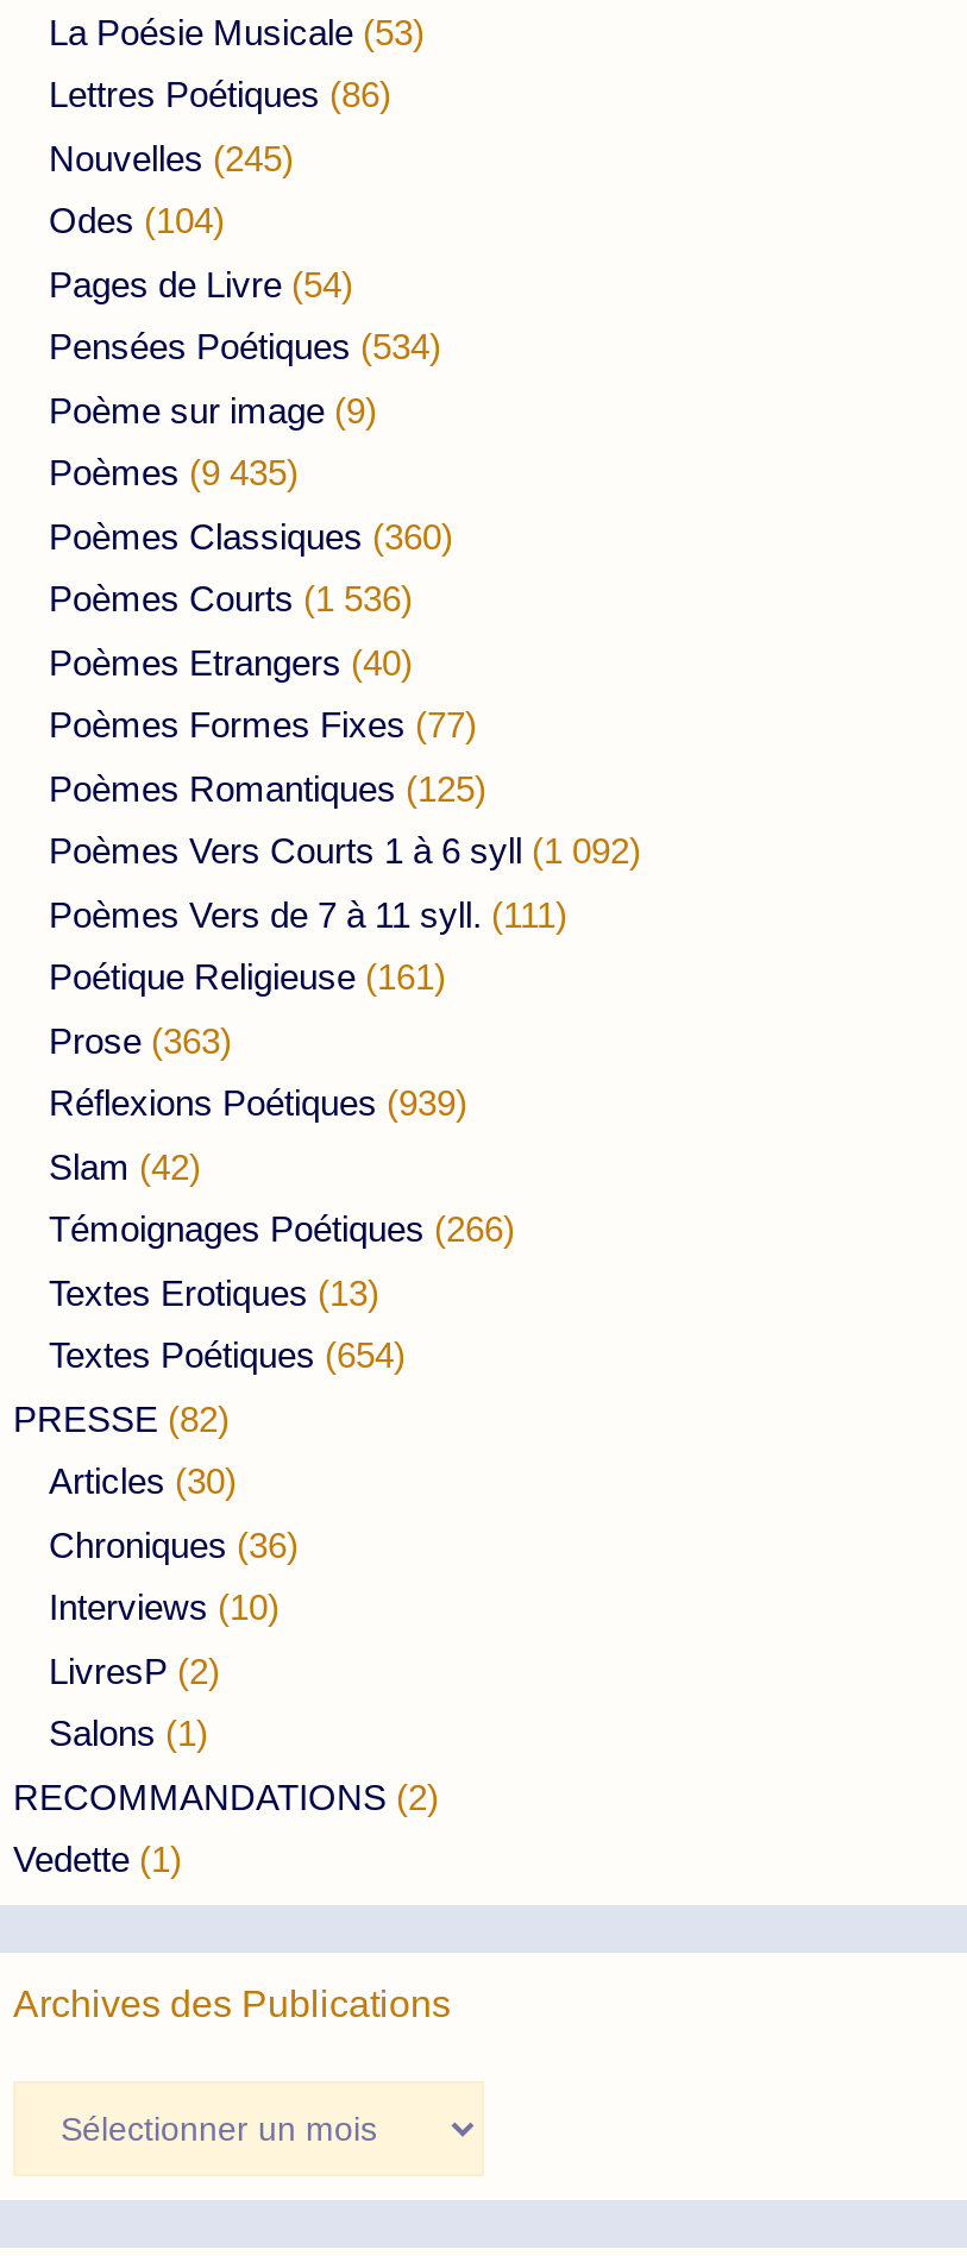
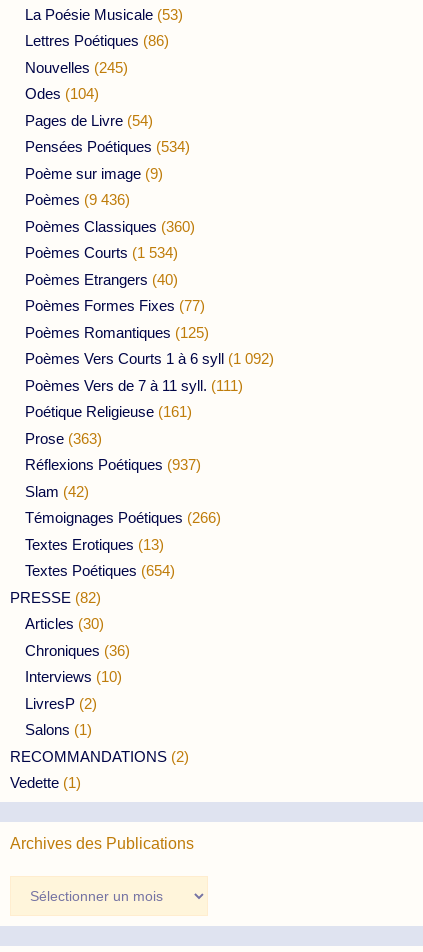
[49,453,299,493] Poèmes (9 435) -> [25,191,130,208] Poèmes (9 436)
[49,579,413,619] Poèmes Courts (1 536) -> [25,244,178,261] Poèmes Courts (1 534)
[49,1083,467,1124] Réflexions Poétiques (939) -> [25,456,201,473] Réflexions Poétiques (937)

